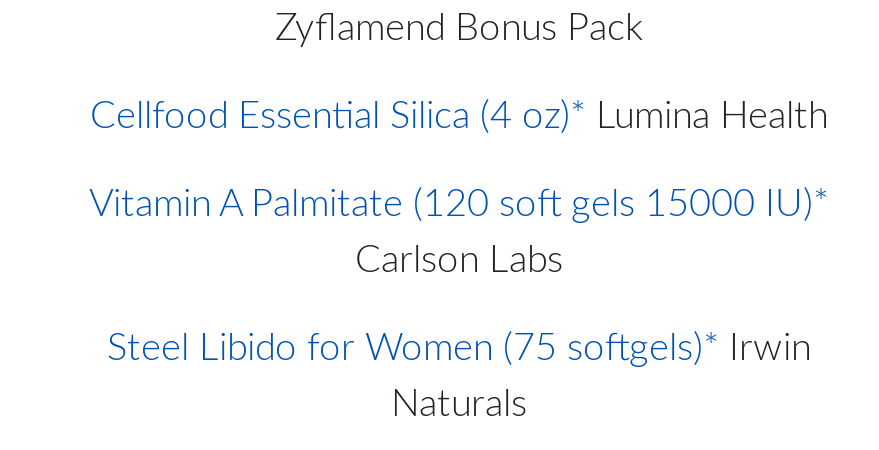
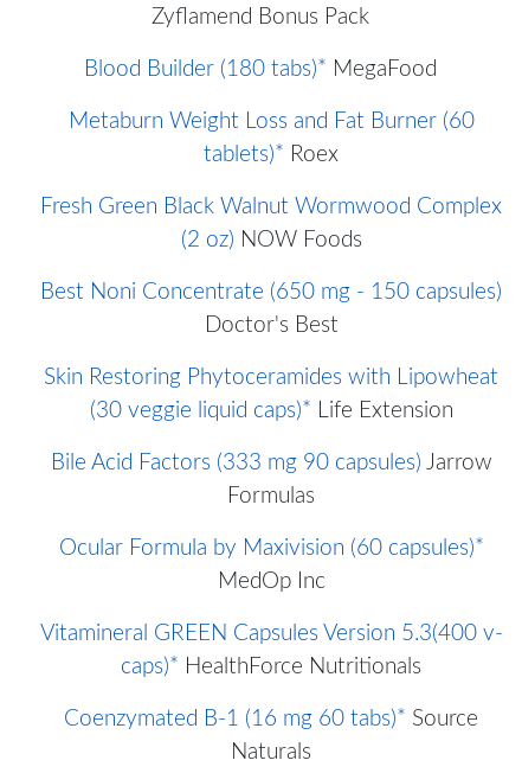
[89,98,829,368] Cellfood Essential Silica (4 oz)* Lumina Health | Vitamin A Palmitate (120 soft gels 15000 IU)* | Carlson Labs | Steel Libido for Women (75 softgels)* Irwin -> [40,58,503,730] Blood Builder (180 tabs)* MegaFood | Metaburn Weight Loss and Fat Burner (60 | tablets)* Roex | Fresh Green Black Walnut Wormwood Complex | (2 oz) NOW Foods | Best Noni Concentrate (650 mg - 150 capsules) | Doctor's Best | Skin Restoring Phytoceramides with Lipowheat | (30 veggie liquid caps)* Life Extension | Bile Acid Factors (333 mg 90 capsules) Jarrow | Formulas | Ocular Formula by Maxivision (60 capsules)* | MedOp Inc | Vitamineral GREEN Capsules Version 5.3(400 v- | caps)* HealthForce Nutritionals | Coenzymated B-1 (16 mg 60 tabs)* Source

